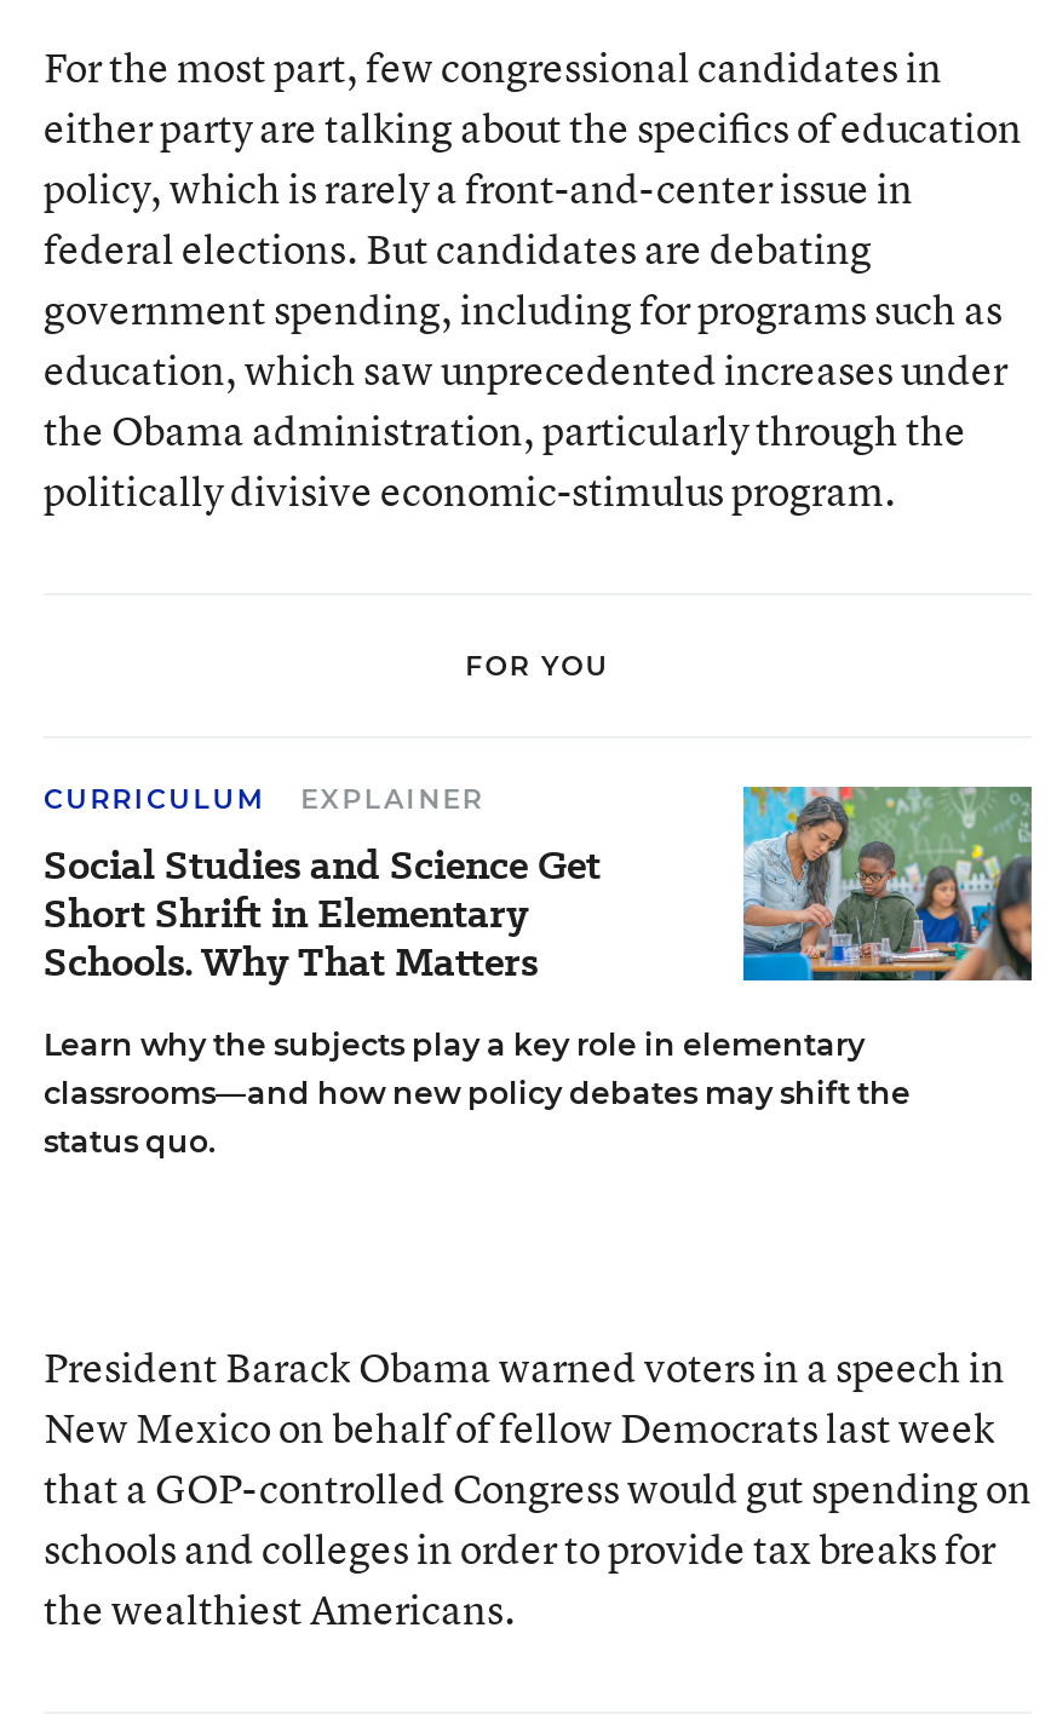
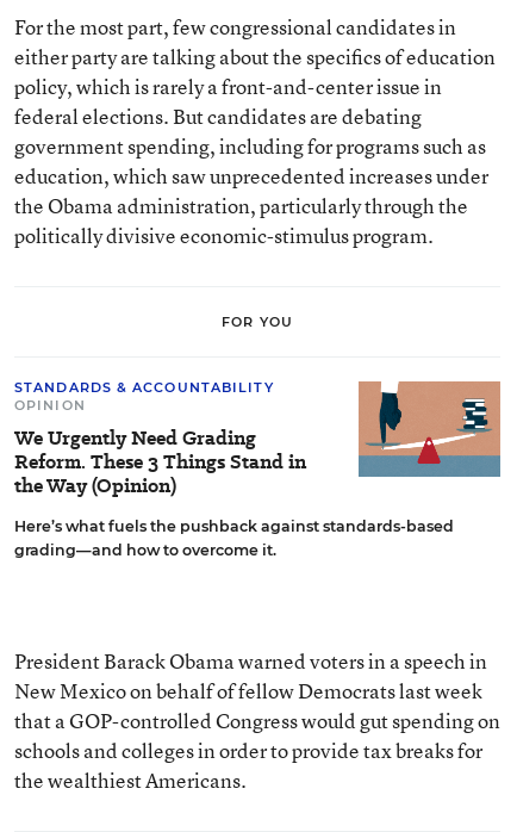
[44,782,601,990] CURRICULUM | EXPLAINER | Social Studies and Science Get | Short Shrift in Elementary | Schools. Why That Matters -> [14,379,306,499] STANDARDS & ACCOUNTABILITY | OPINION | We Urgently Need Grading | Reform. These 3 Things Stand in | the Way (Opinion)
[44,784,1034,1160] [image] | Learn why the subjects play a key role in elementary | classrooms—and how new policy debates may shift the | status quo. -> [14,380,502,559] [image] | Here’s what fuels the pushback against standards-based | grading—and how to overcome it.

